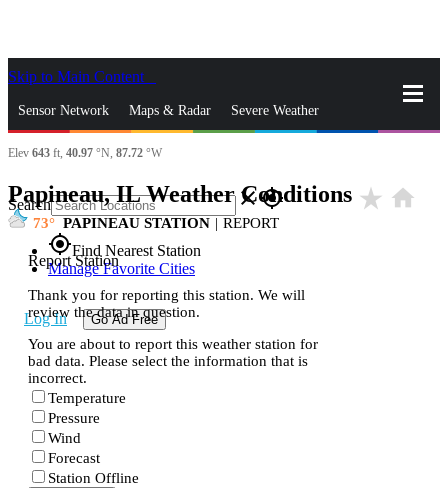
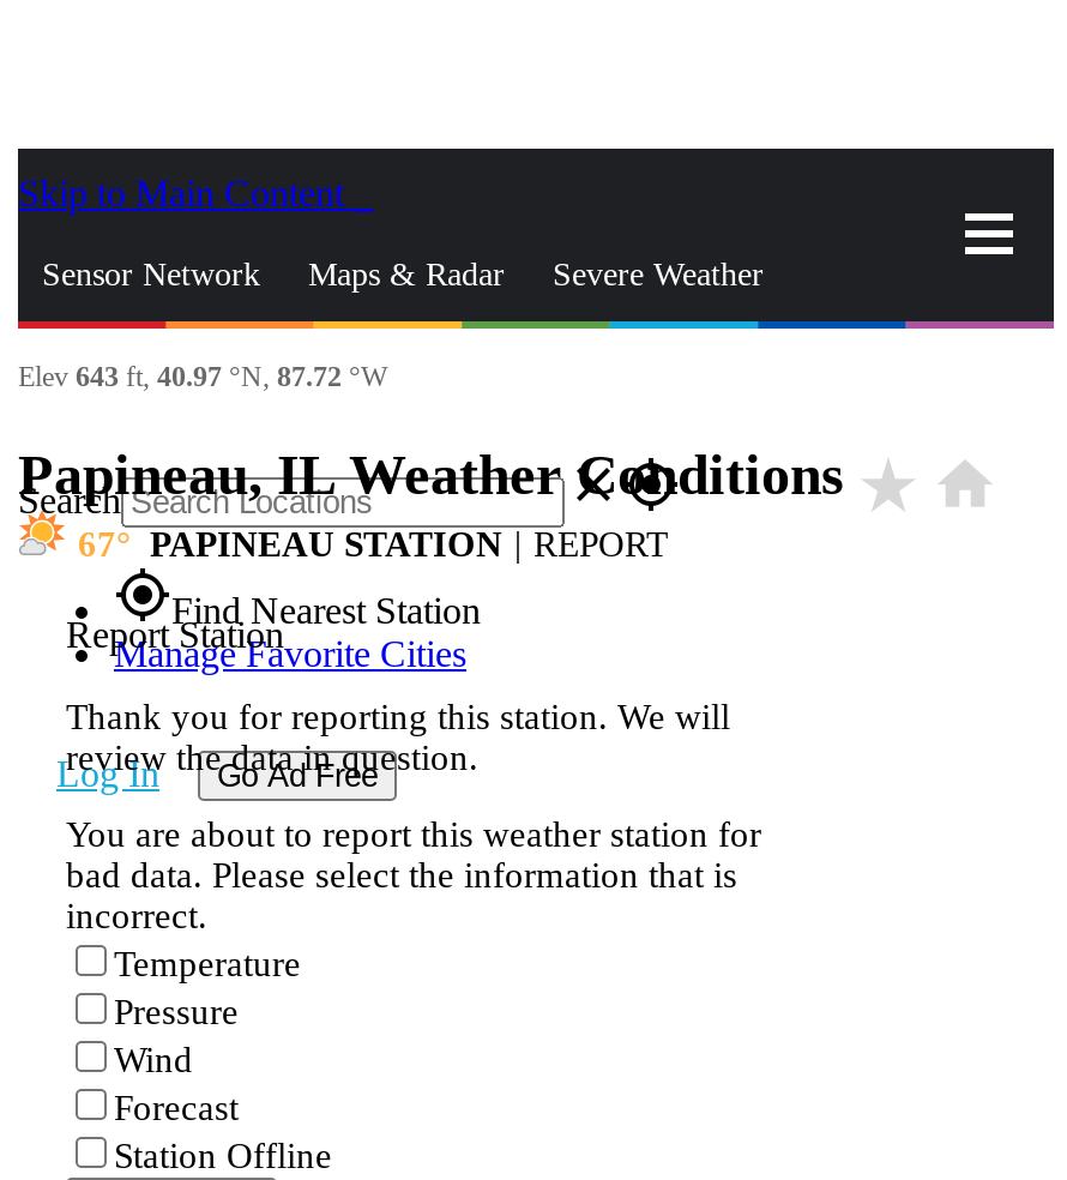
[33,215,49,231] 73 -> [78,525,116,563] 67

